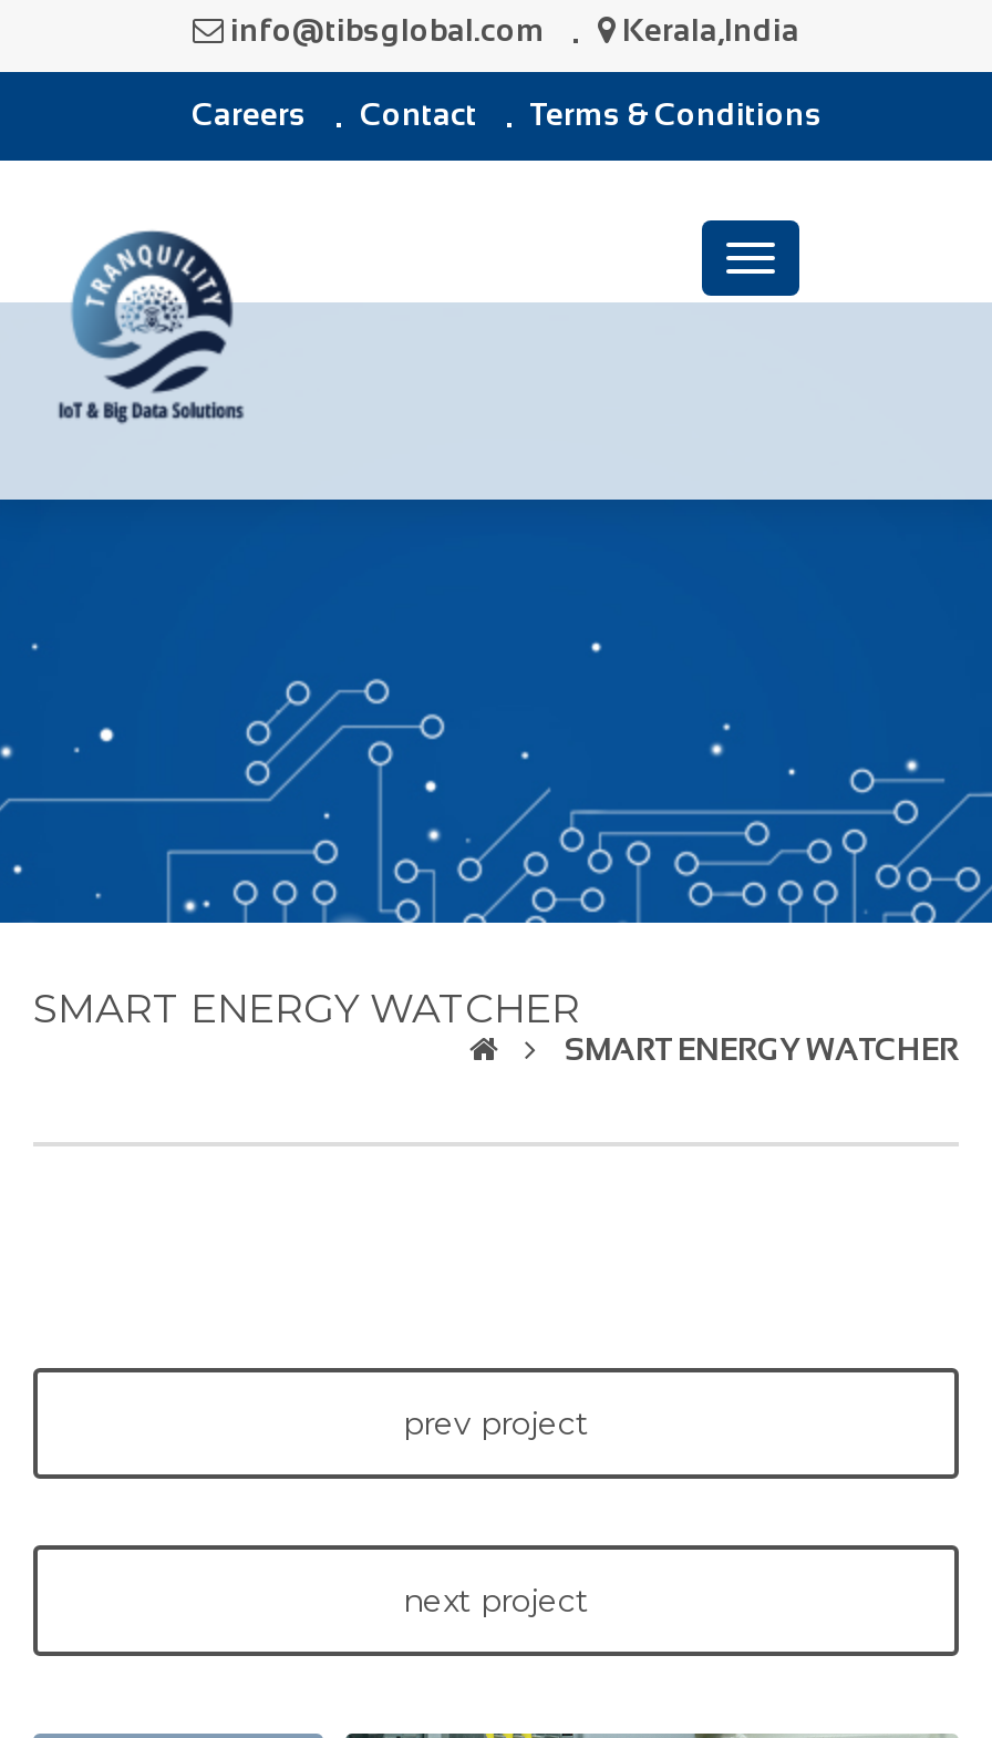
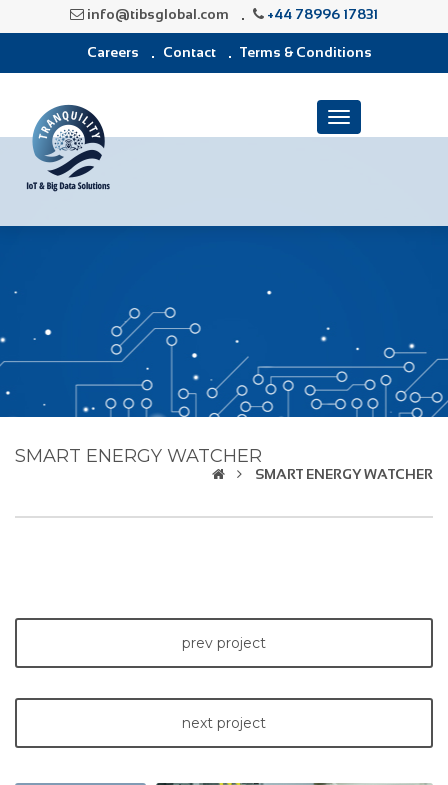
[622,12,799,48] Kerala,India -> [267,6,378,22] +44 78996 17831

